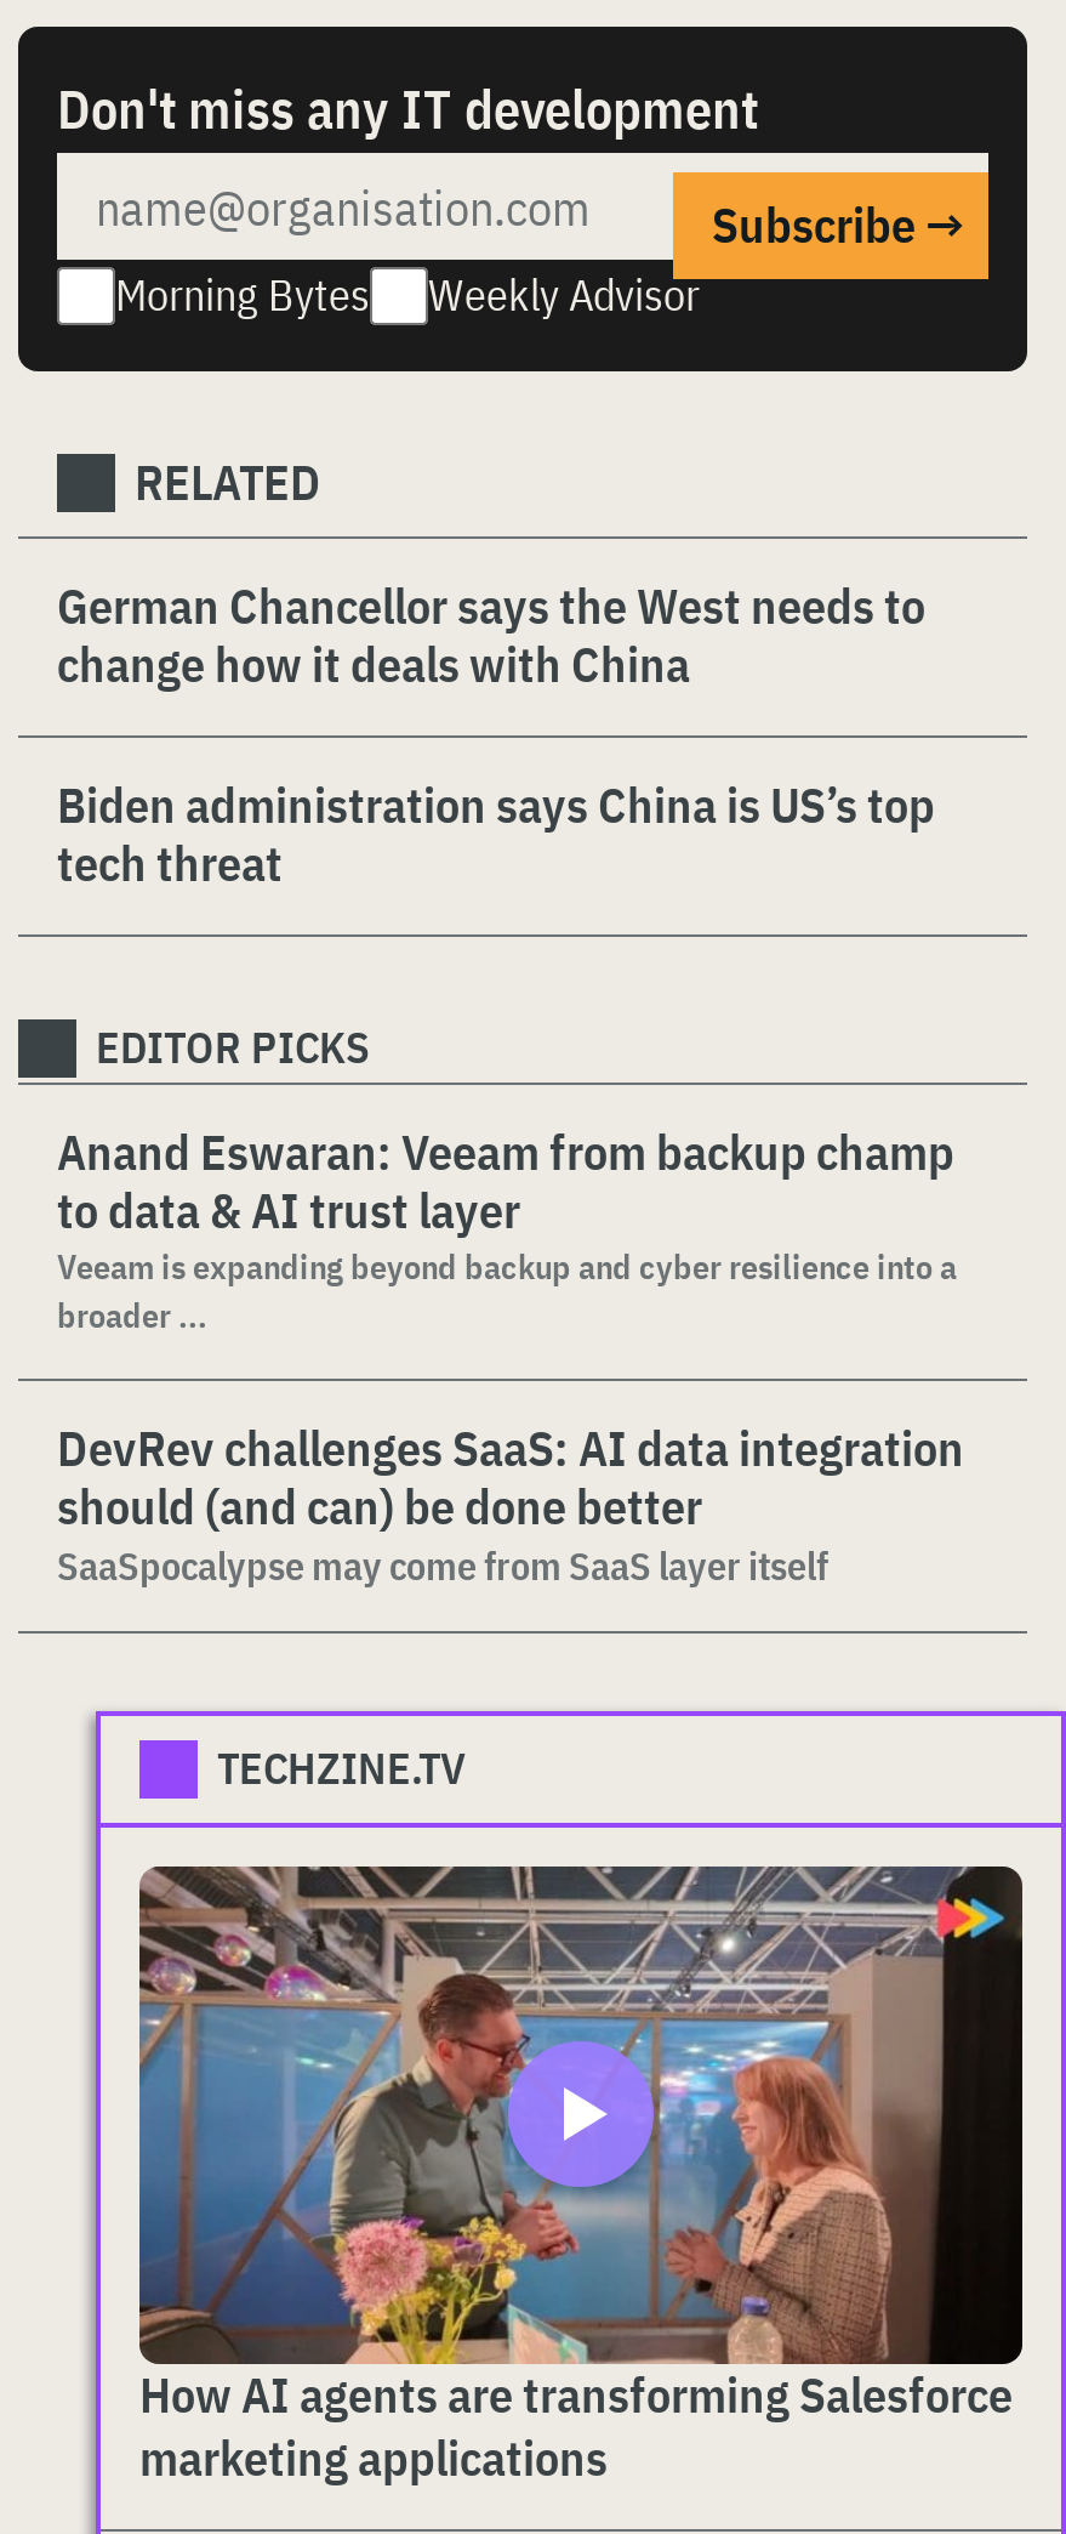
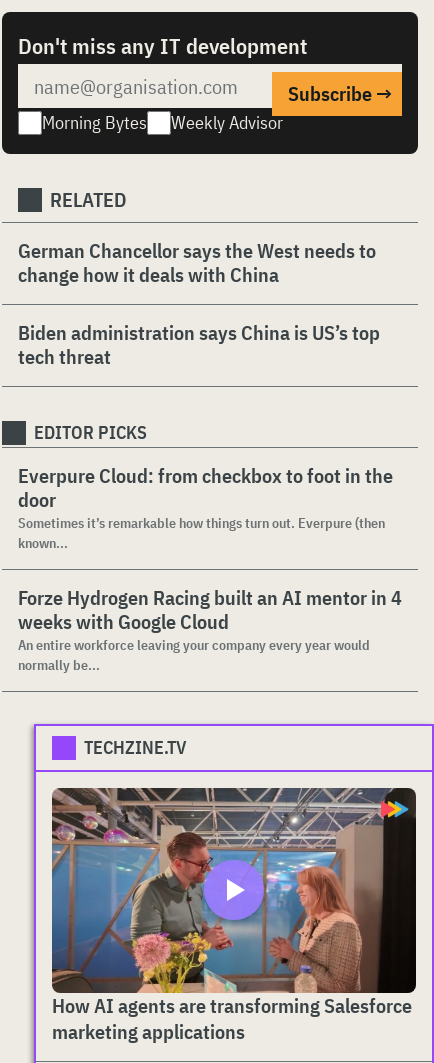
[57,1119,957,1337] Anand Eswaran: Veeam from backup champ | to data & AI trust layer | Veeam is expanding beyond backup and cyber resilience into a | broader ... -> [18,462,393,552] Everpure Cloud: from checkbox to foot in the | door | Sometimes it’s remarkable how things turn out. Everpure (then | known...
[57,1415,964,1590] DevRev challenges SaaS: AI data integration | should (and can) be done better | SaaSpocalypse may come from SaaS layer itself -> [18,584,402,674] Forze Hydrogen Racing built an AI mentor in 4 | weeks with Google Cloud | An entire workforce leaving your company every year would | normally be...

